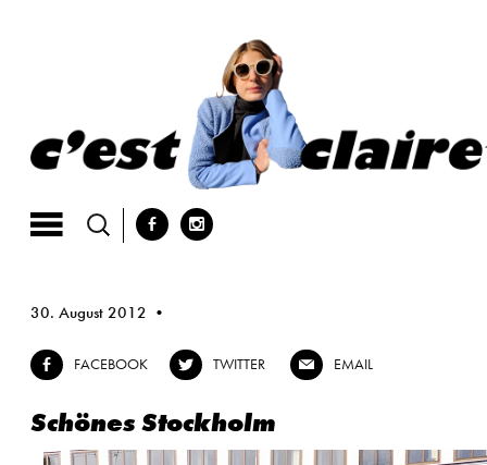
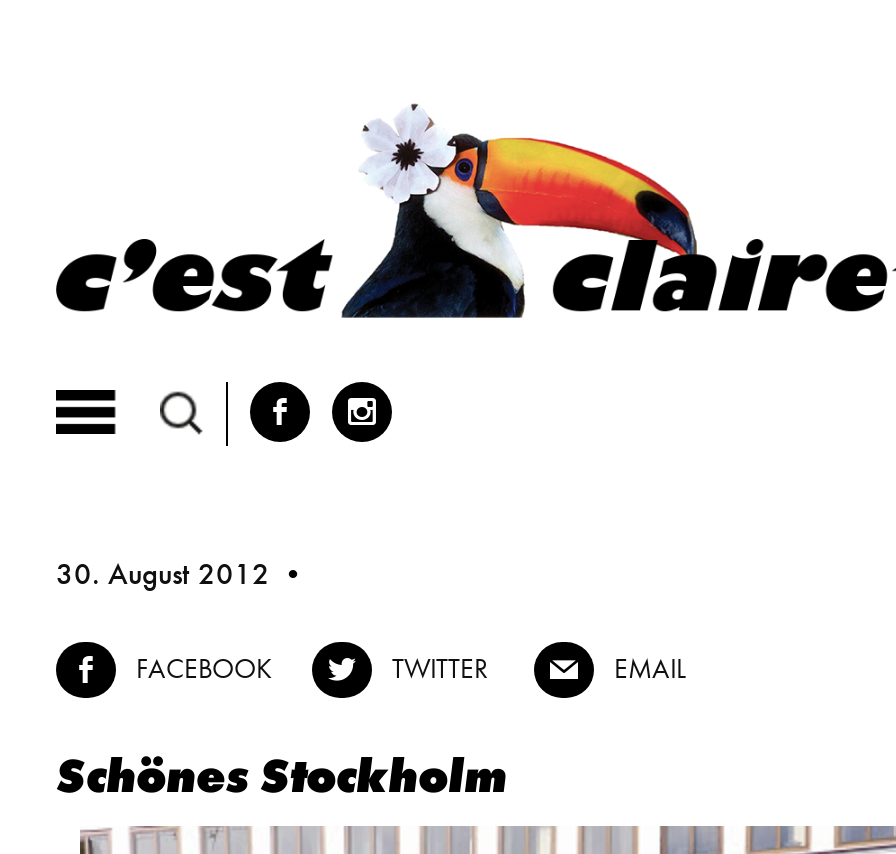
[186,38,378,191] [image] -> [340,72,698,348] [image]

